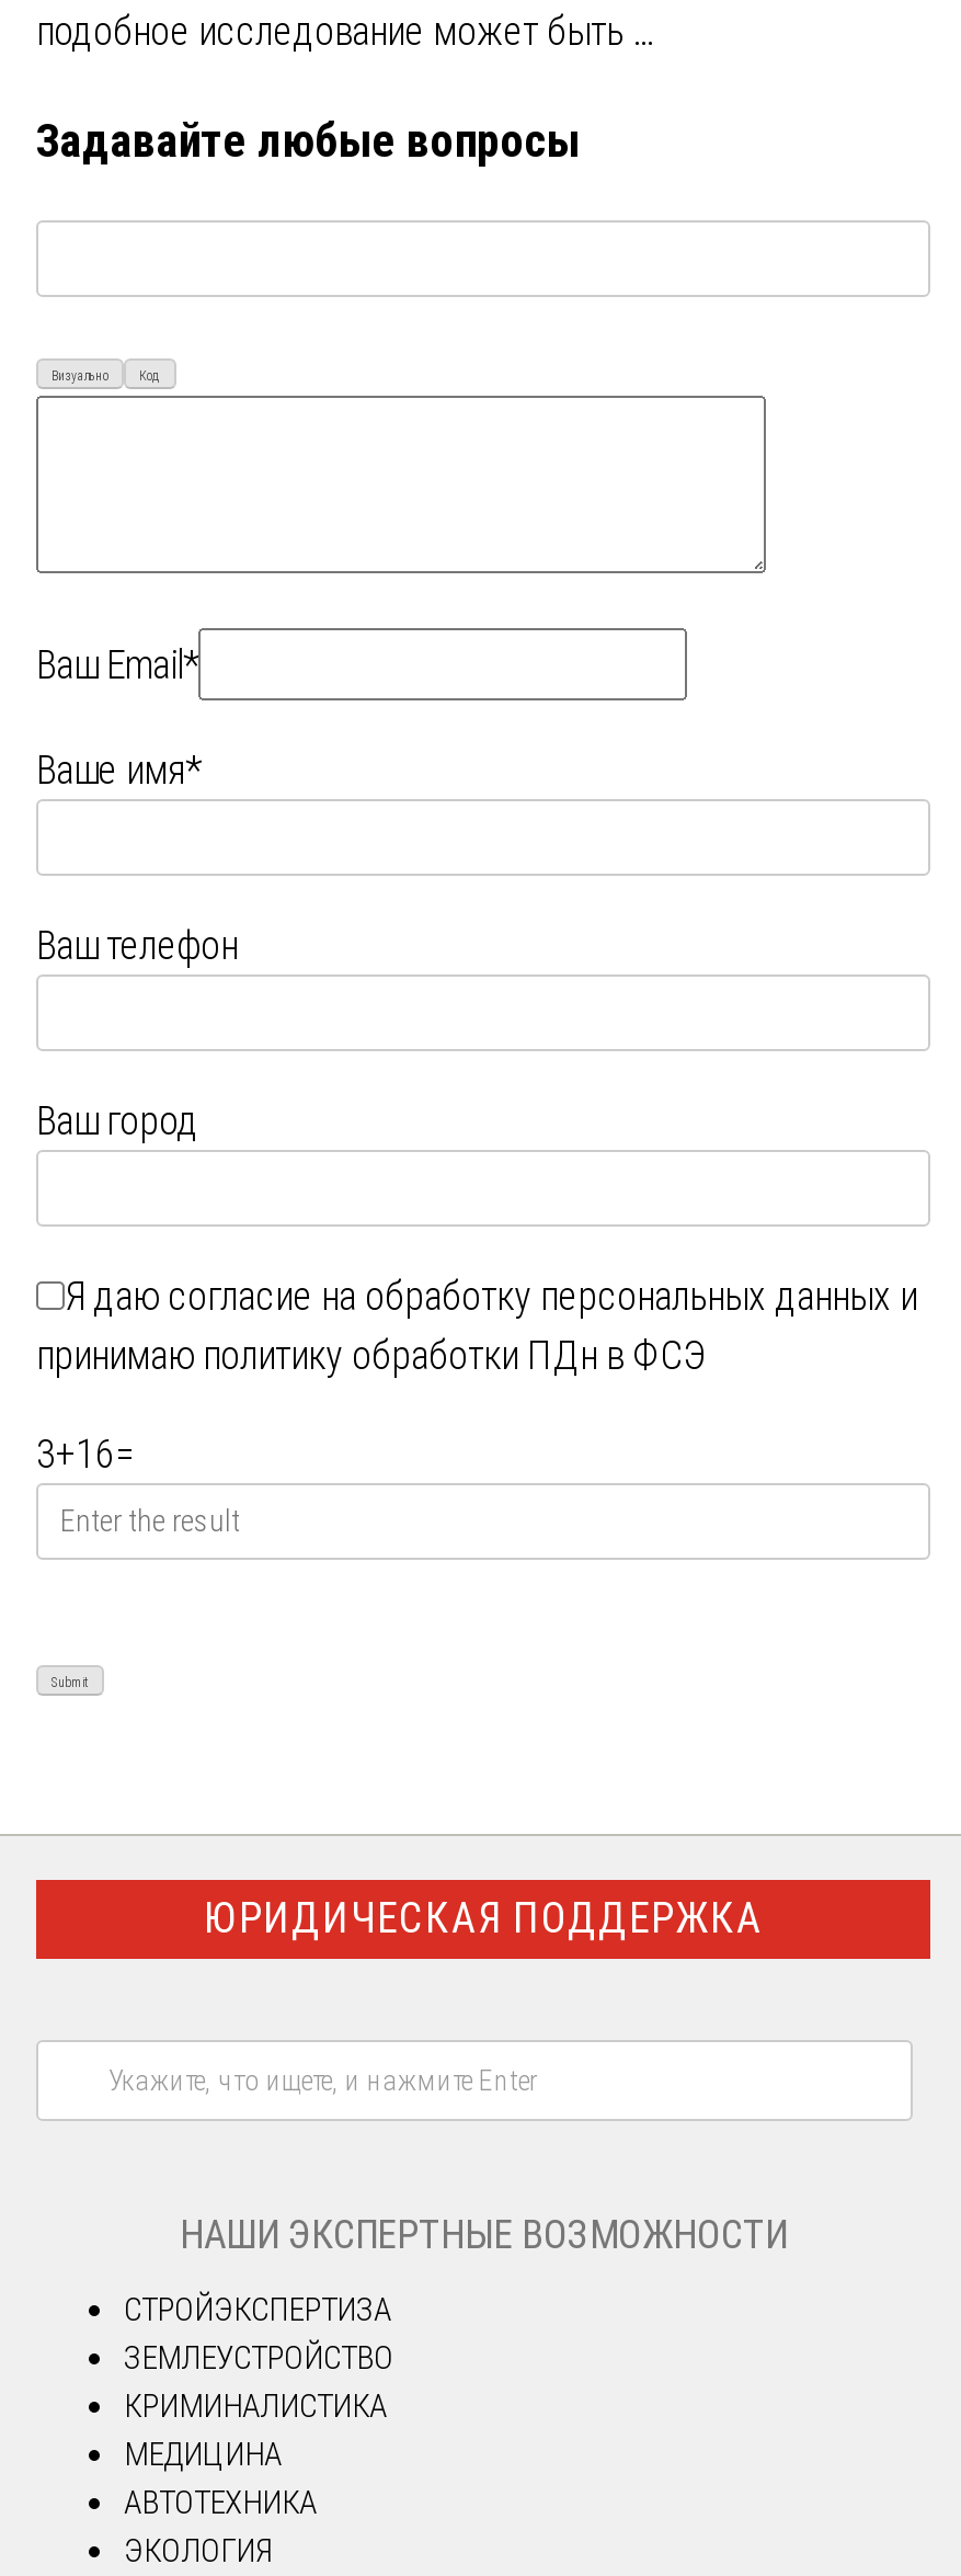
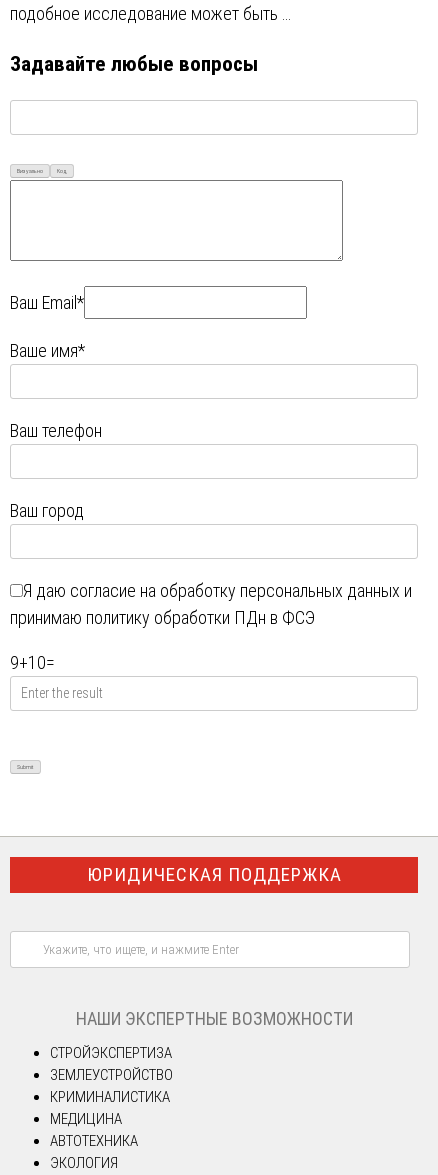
[36,1430,135,1476] 3+16= -> [10,652,55,673] 9+10=

